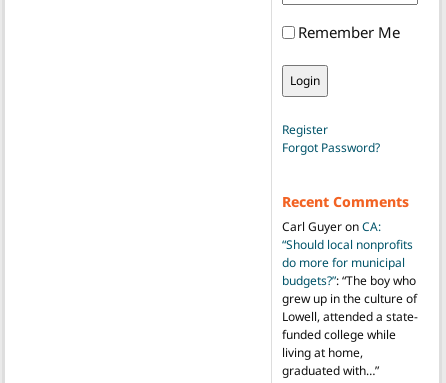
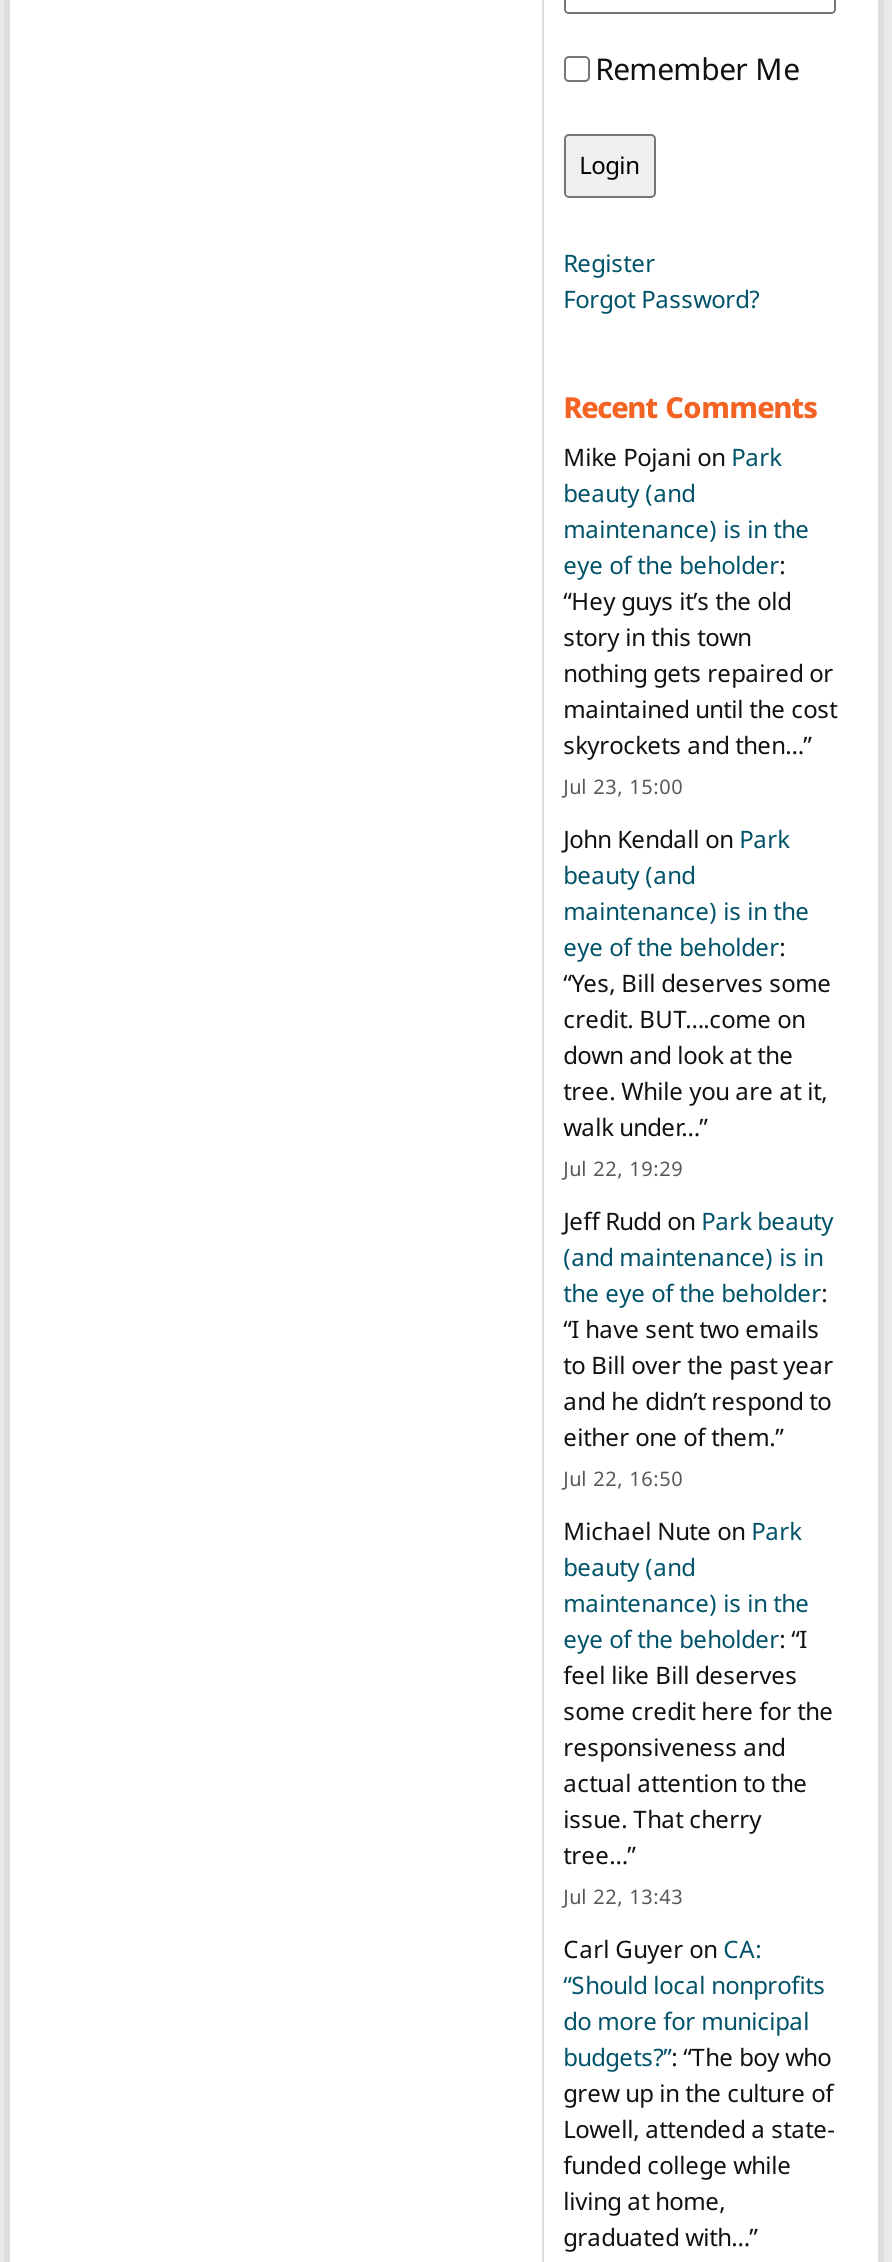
none -> [563,441,837,1911] Mike Pojani on Park | beauty (and | maintenance) is in the | eye of the beholder: | “Hey guys it’s the old | story in this town | nothing gets repaired or | maintained until the cost | skyrockets and then…” | Jul 23, 15:00 | John Kendall on Park | beauty (and | maintenance) is in the | eye of the beholder: | “Yes, Bill deserves some | credit. BUT….come on | down and look at the | tree. While you are at it, | walk under…” | Jul 22, 19:29 | Jeff Rudd on Park beauty | (and maintenance) is in | the eye of the beholder: | “I have sent two emails | to Bill over the past year | and he didn’t respond to | either one of them.” | Jul 22, 16:50 | Michael Nute on Park | beauty (and | maintenance) is in the | eye of the beholder: “I | feel like Bill deserves | some credit here for the | responsiveness and | actual attention to the | issue. That cherry | tree…” | Jul 22, 13:43

